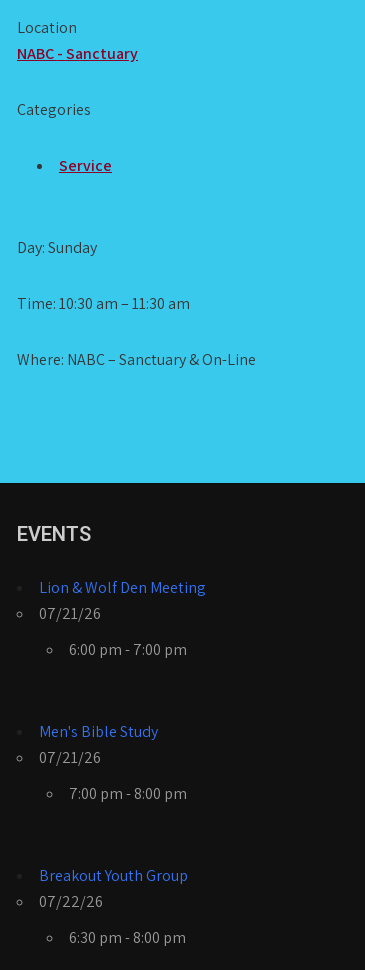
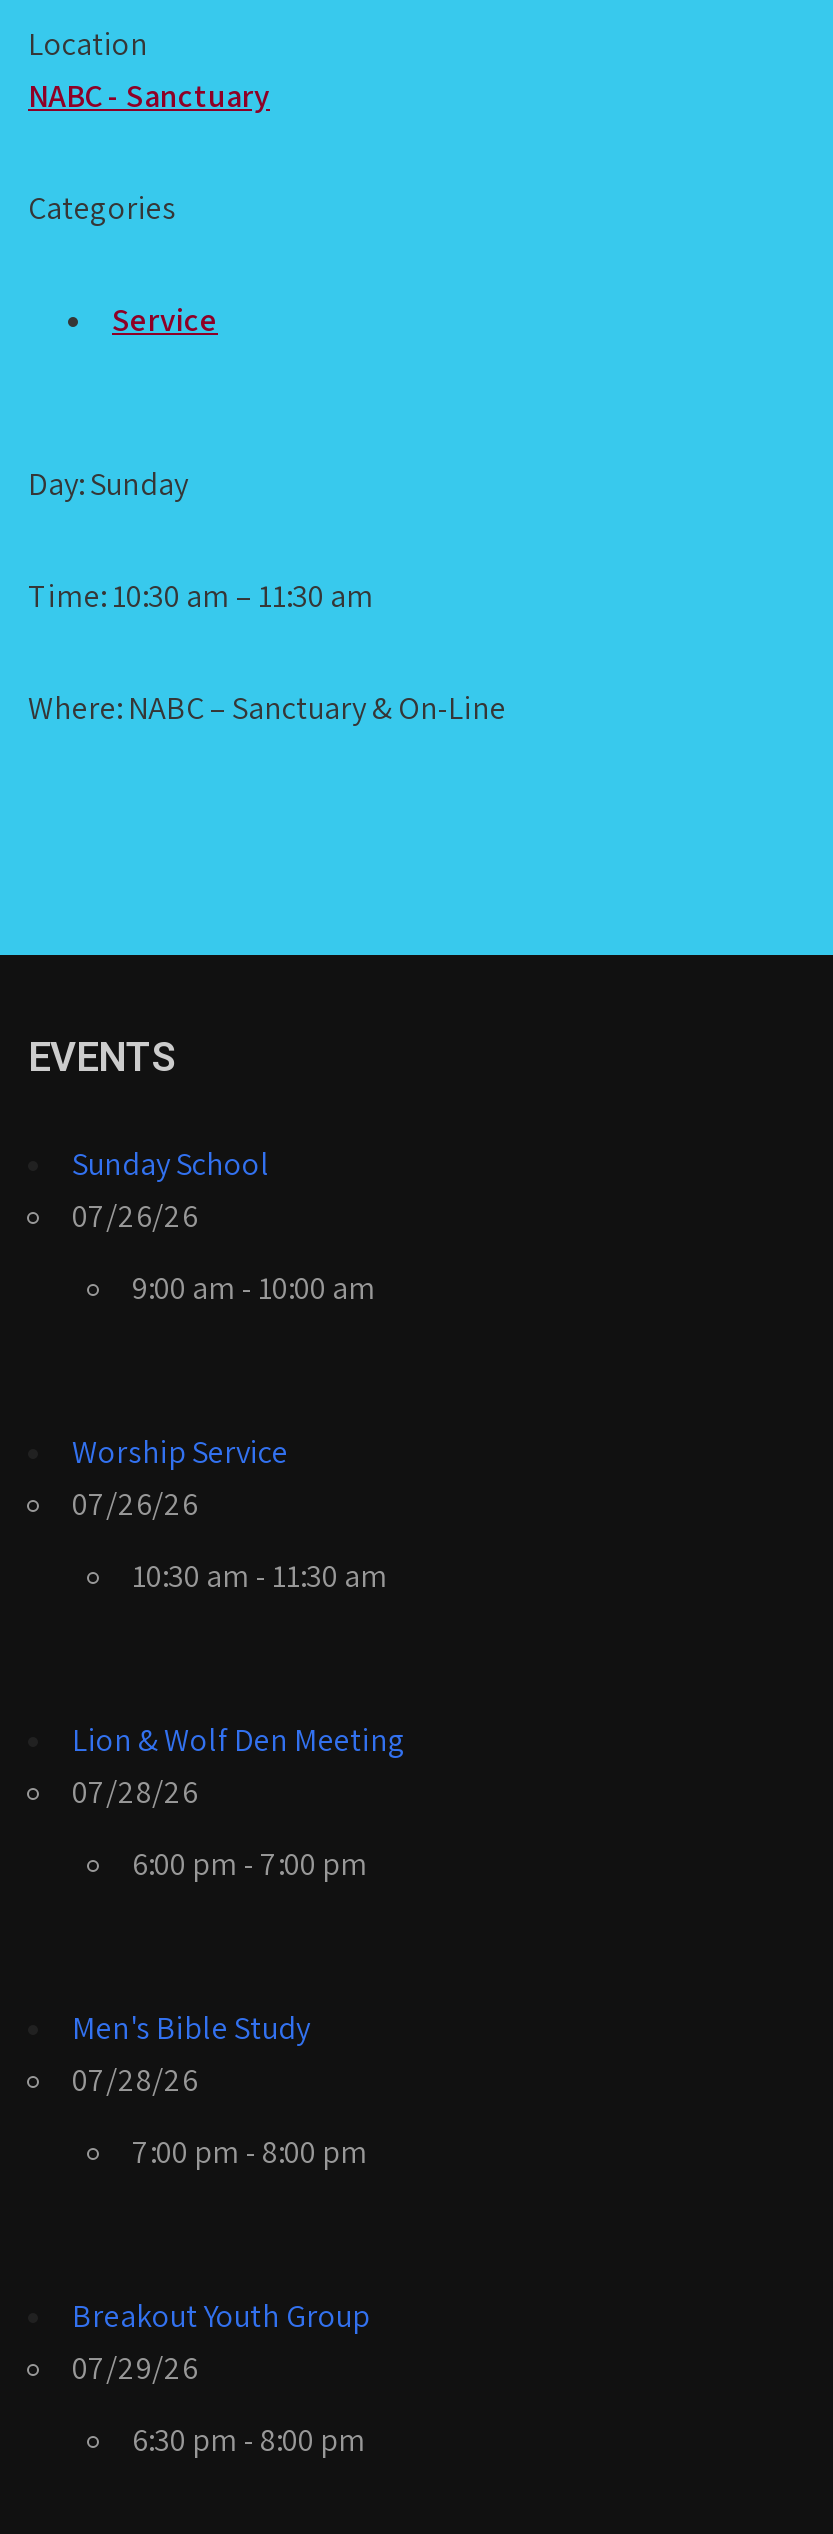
none -> [72,1143,376,1309] Sunday School | 07/26/26 | 9:00 am - 10:00 am
none -> [72,1431,388,1597] Worship Service | 07/26/26 | 10:30 am - 11:30 am
[39,603,101,624] 07/21/26 -> [72,1771,198,1813] 07/28/26
[39,747,101,768] 07/21/26 -> [72,2059,198,2101] 07/28/26
[39,891,103,912] 07/22/26 -> [72,2347,198,2389] 07/29/26

